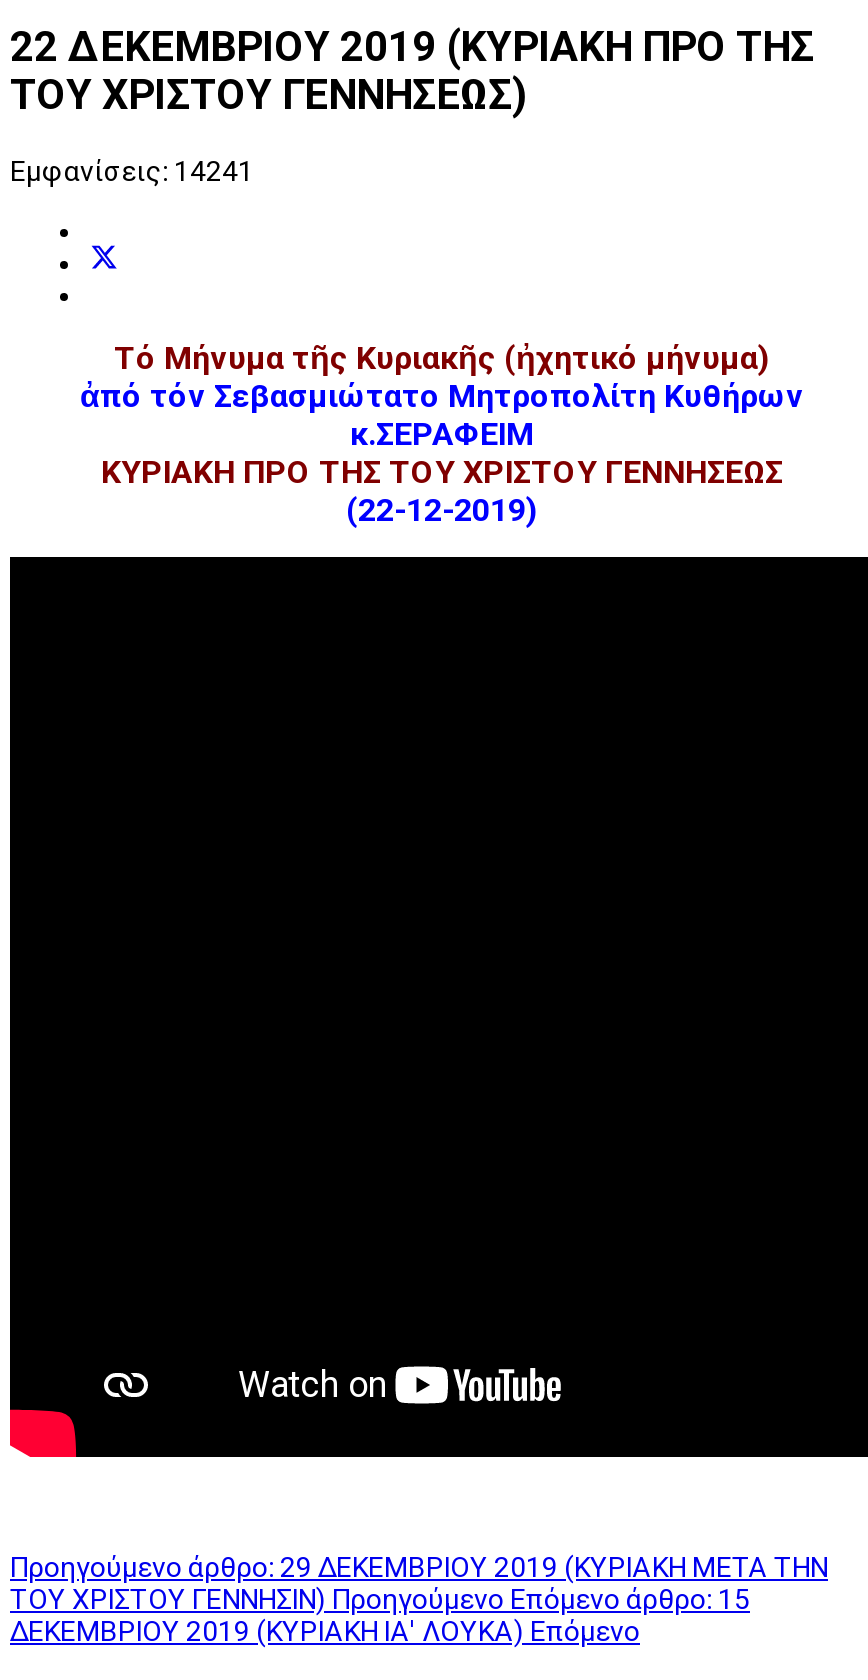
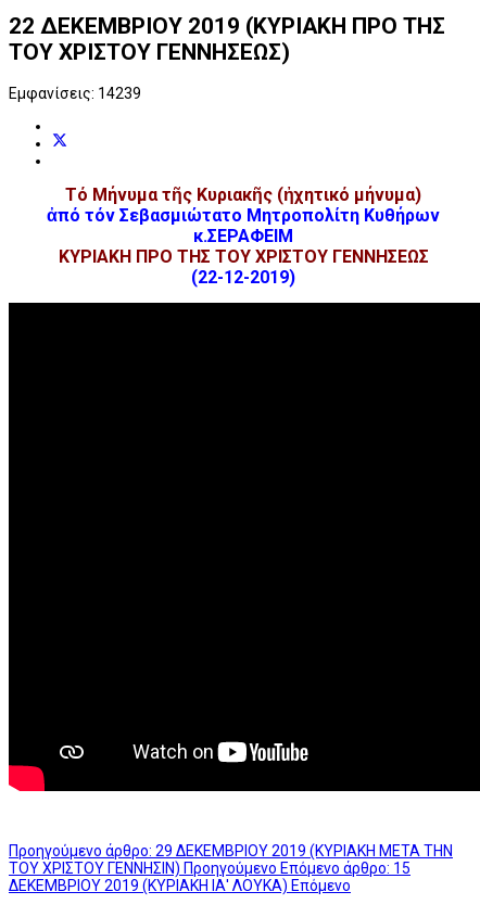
[10,154,254,186] Εμφανίσεις: 14241 -> [9,84,141,102] Εμφανίσεις: 14239

